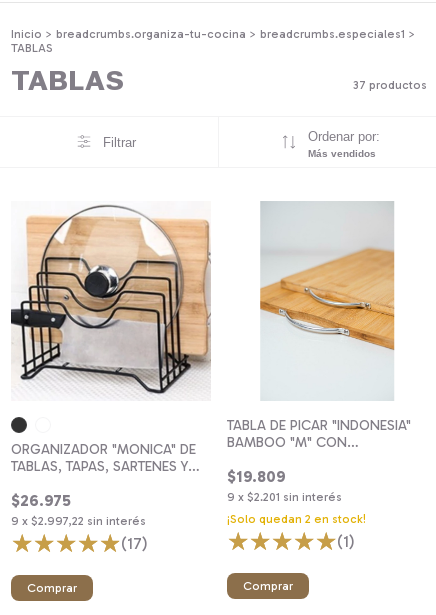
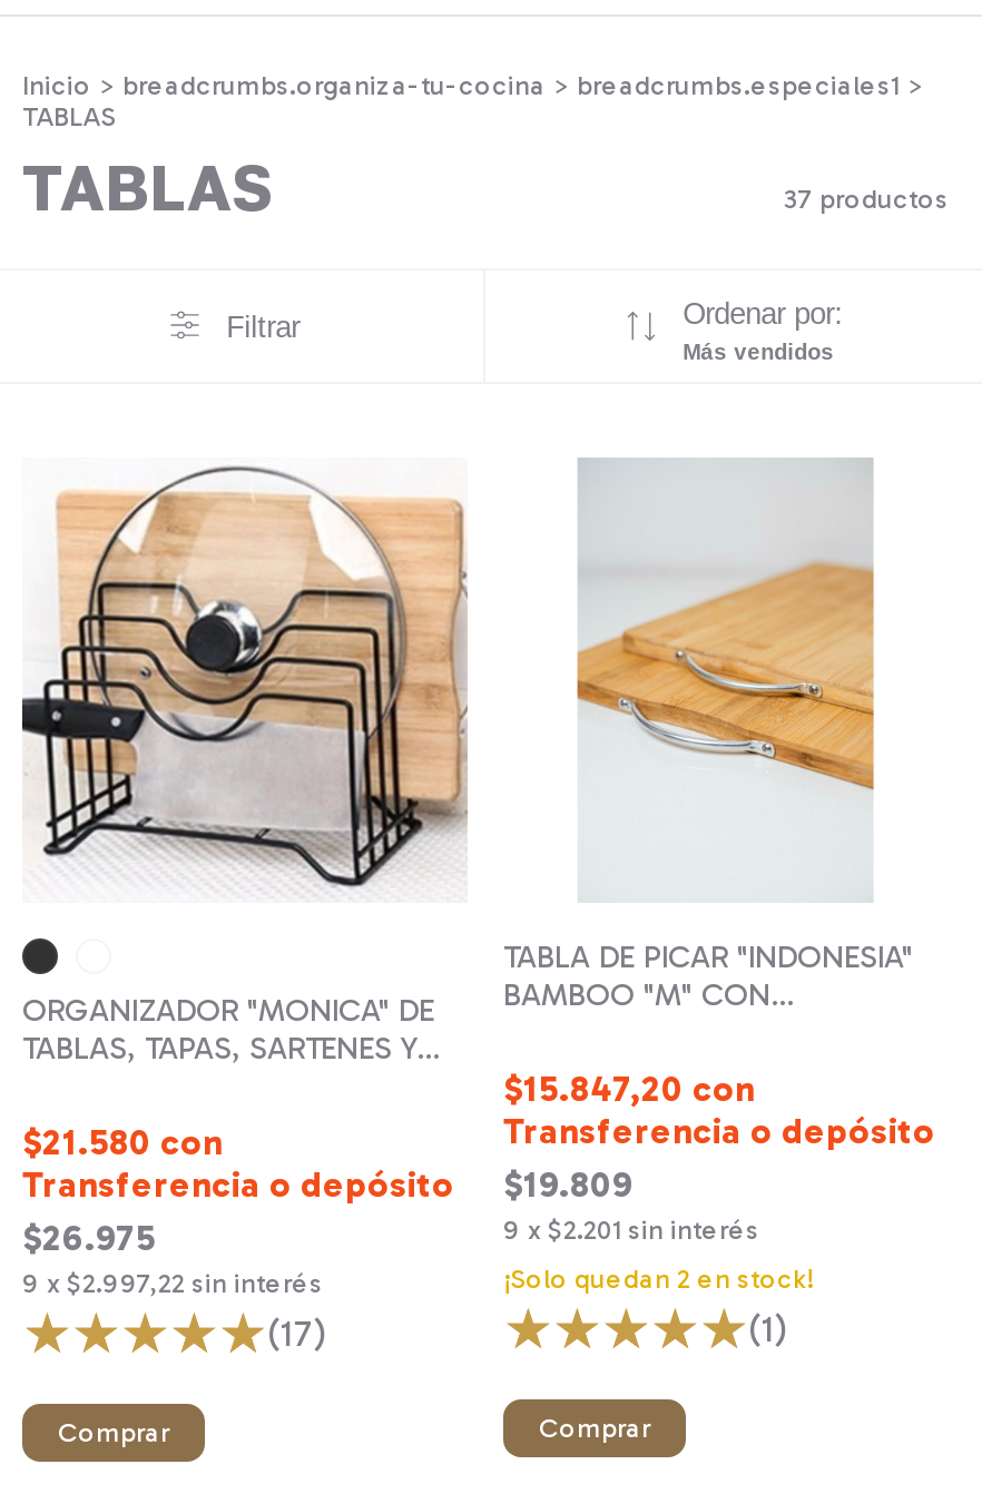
none -> [22,1121,454,1206] $21.580 con | Transferencia o depósito
none -> [503,1068,935,1152] $15.847,20 con | Transferencia o depósito

